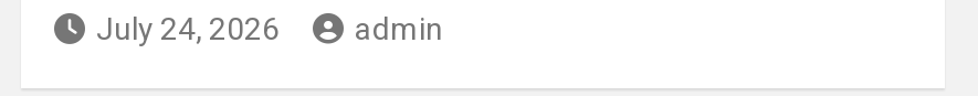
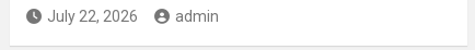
[96,10,280,45] July 24, 2026 -> [47,7,138,24] July 22, 2026

